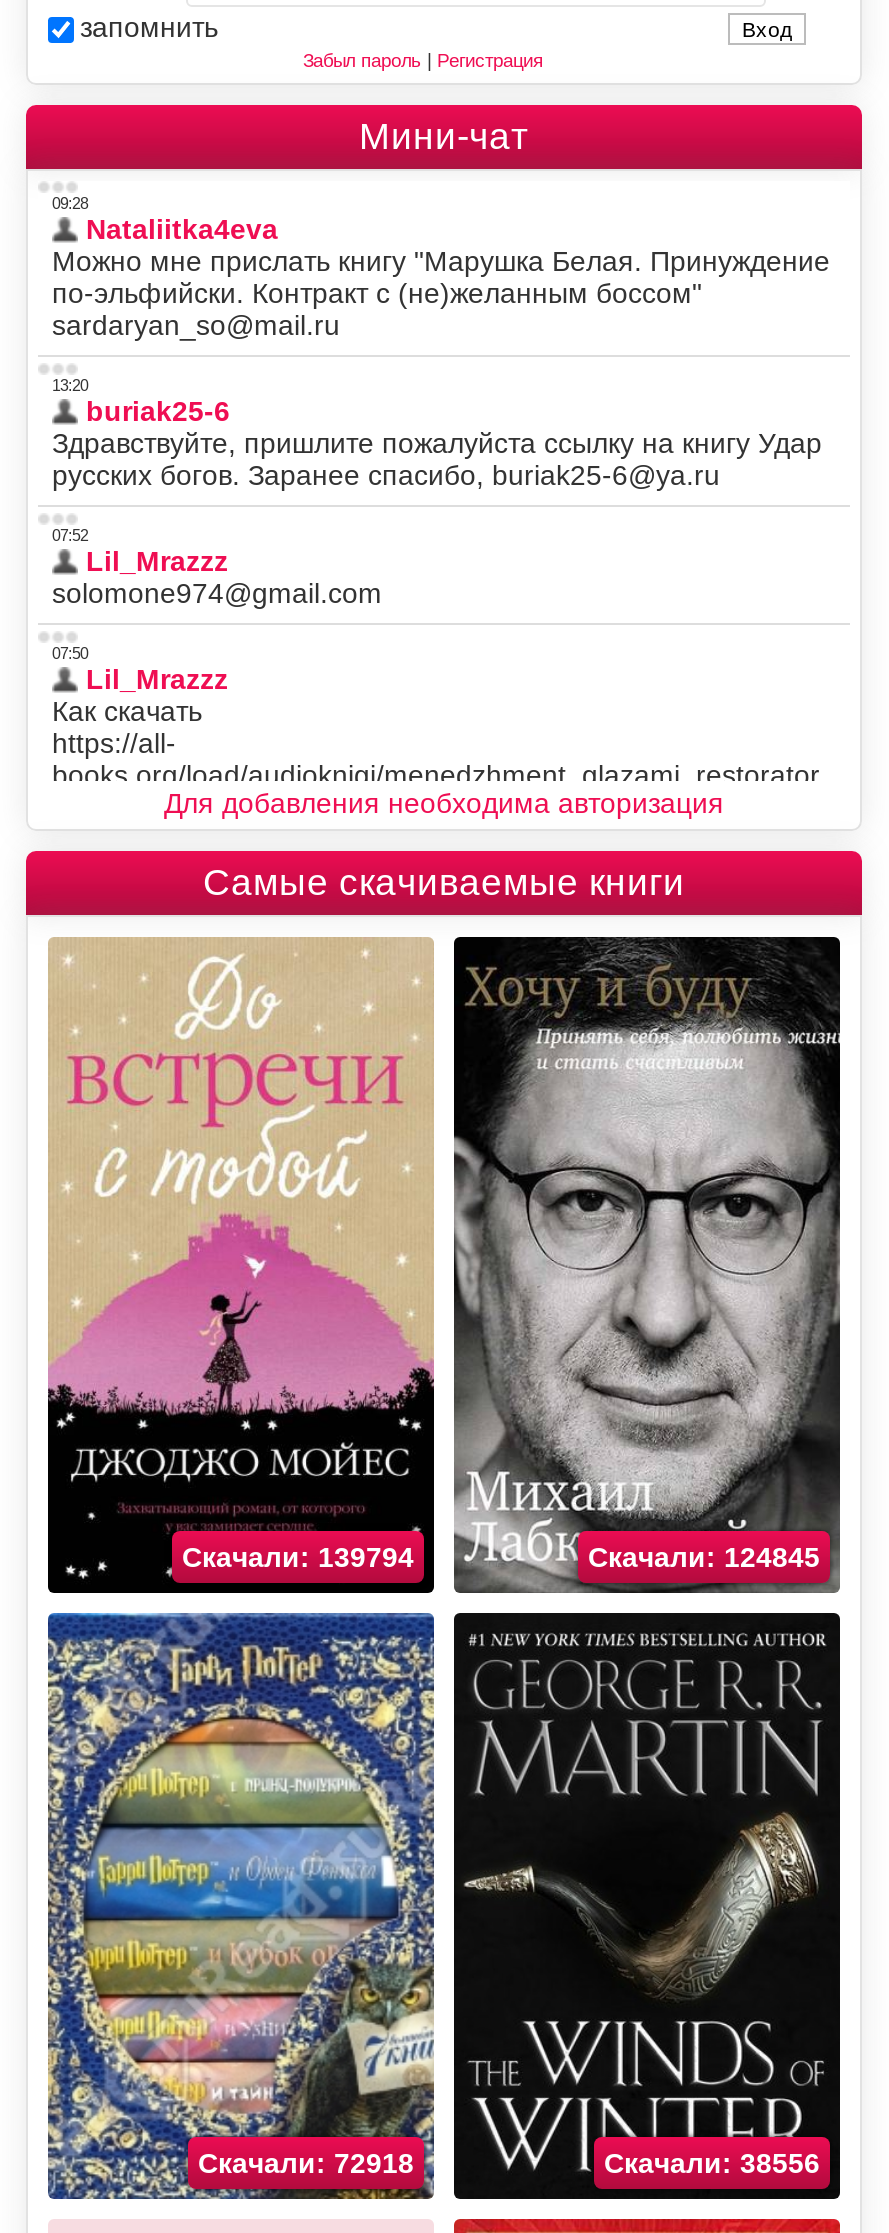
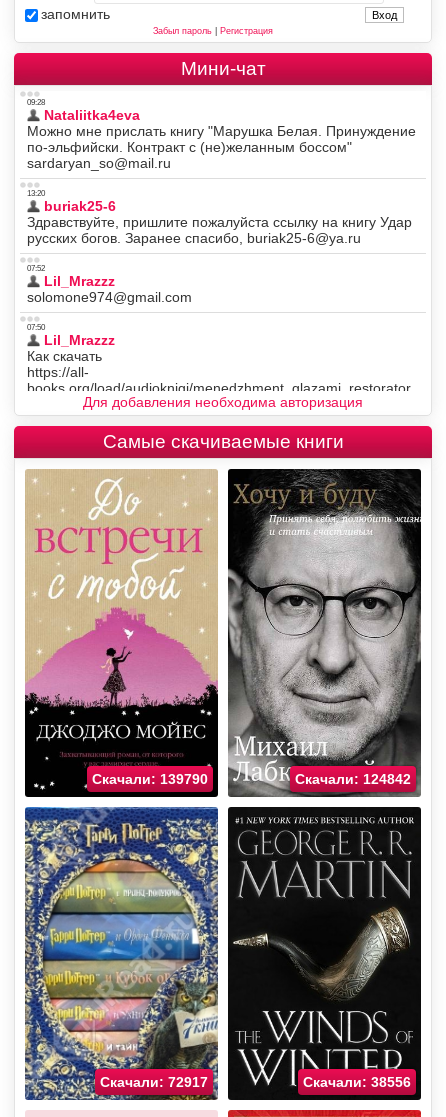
[182,1541,414,1573] Скачали: 139794 -> [92,771,208,787] Скачали: 139790
[588,1541,820,1573] Скачали: 124845 -> [295,771,411,787] Скачали: 124842
[198,2147,414,2179] Скачали: 72918 -> [100,1074,208,1090] Скачали: 72917

